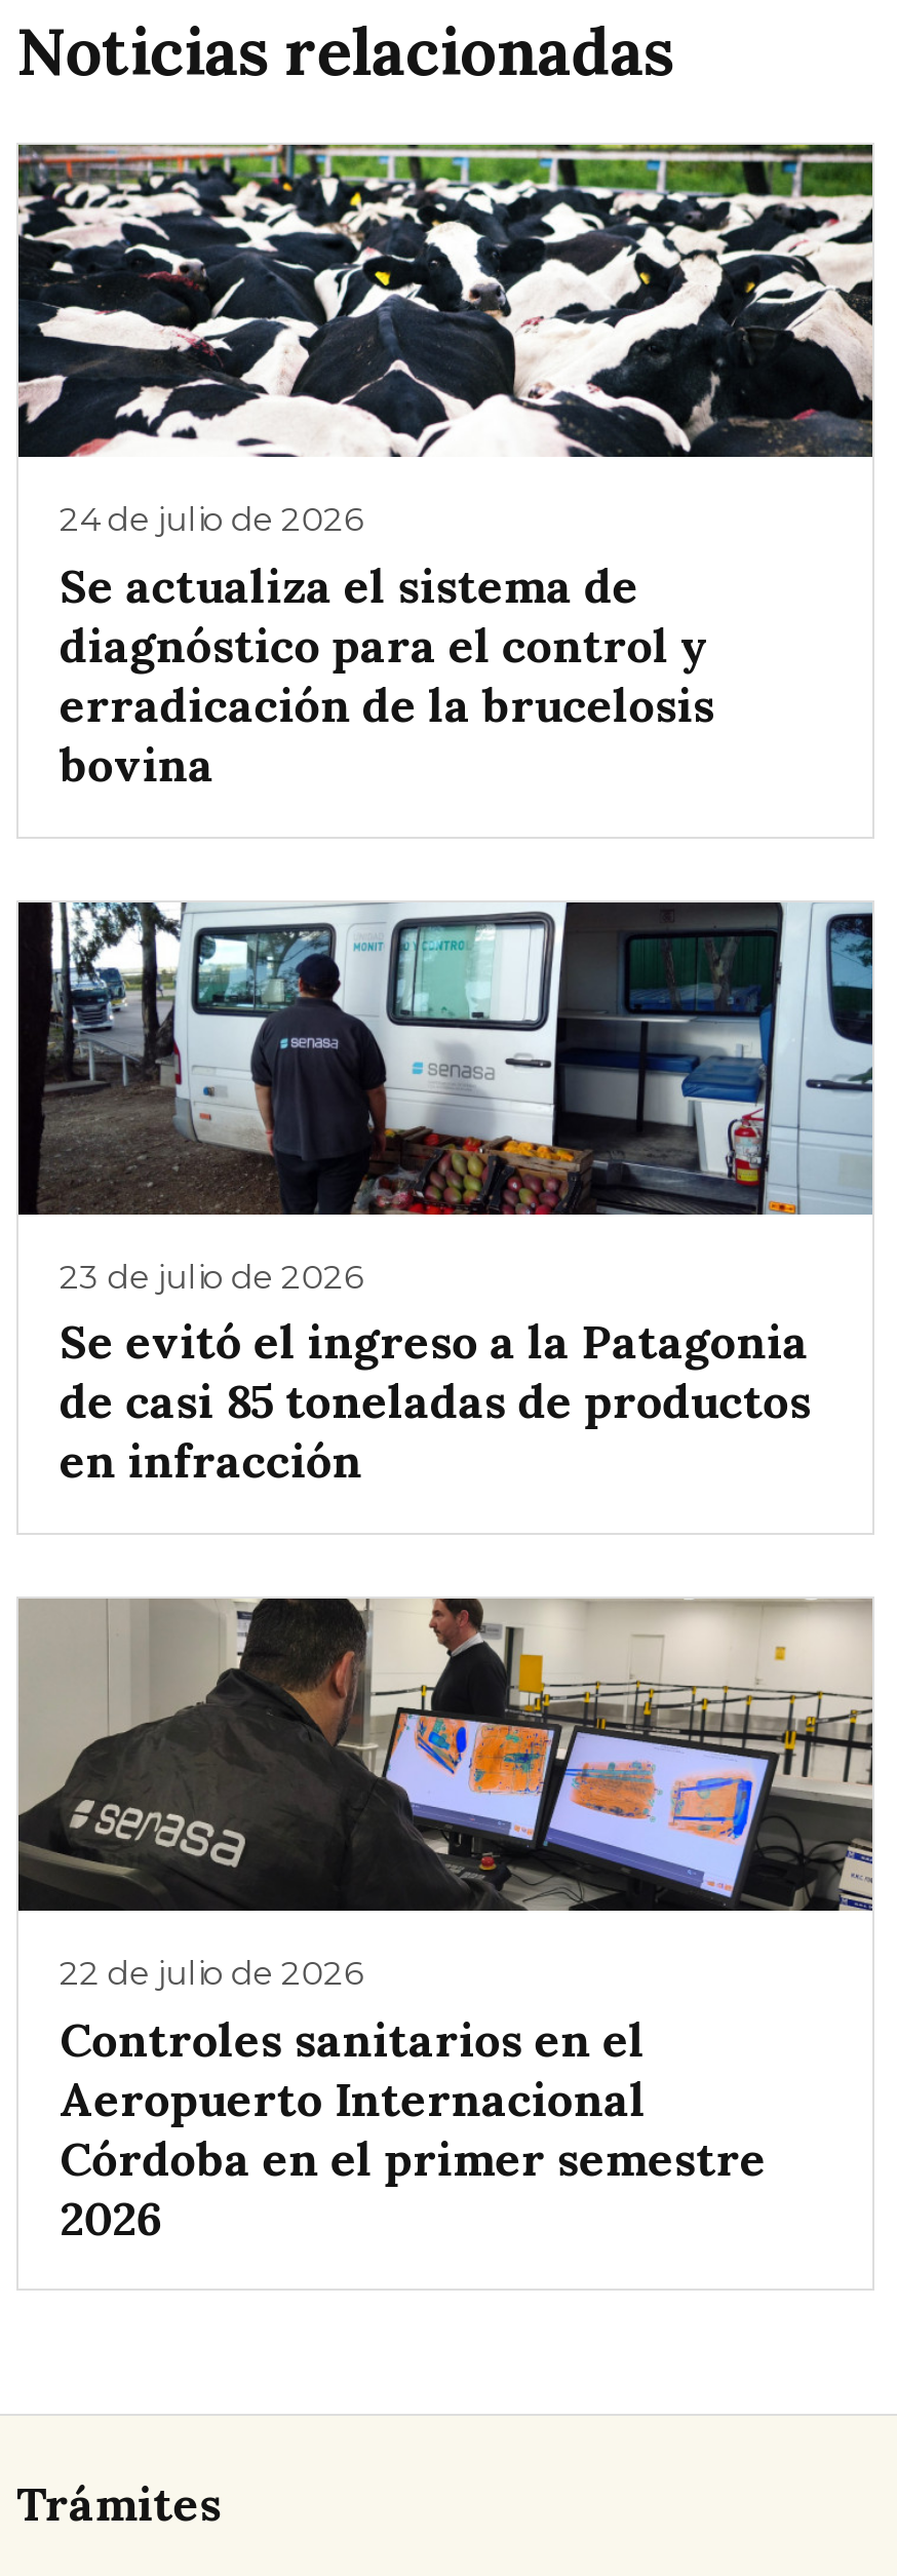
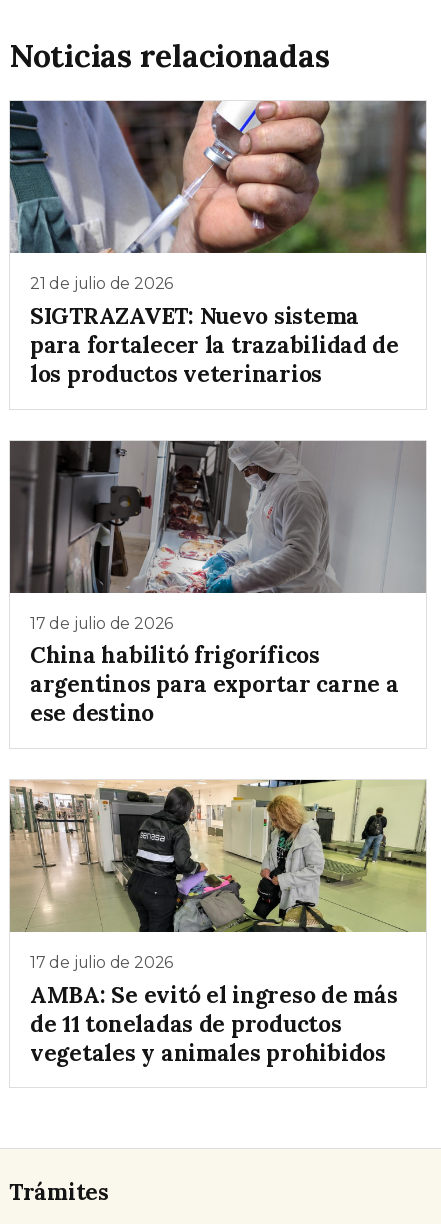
[16,143,874,794] [image] | 24 de julio de 2026 | Se actualiza el sistema de | diagnóstico para el control y | erradicación de la brucelosis | bovina -> [9,100,427,388] [image] | 21 de julio de 2026 | SIGTRAZAVET: Nuevo sistema | para fortalecer la trazabilidad de | los productos veterinarios
[21,900,872,1490] [image] | 23 de julio de 2026 | Se evitó el ingreso a la Patagonia | de casi 85 toneladas de productos | en infracción -> [9,440,426,727] [image] | 17 de julio de 2026 | China habilitó frigoríficos | argentinos para exportar carne a | ese destino
[18,1597,872,2247] [image] | 22 de julio de 2026 | Controles sanitarios en el | Aeropuerto Internacional | Córdoba en el primer semestre | 2026 -> [9,779,427,1067] [image] | 17 de julio de 2026 | AMBA: Se evitó el ingreso de más | de 11 toneladas de productos | vegetales y animales prohibidos

